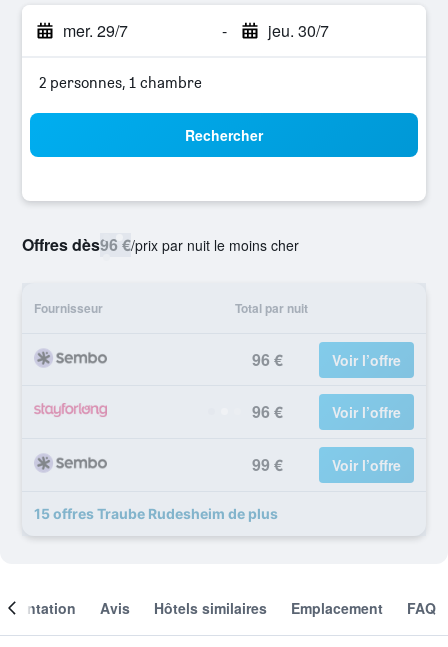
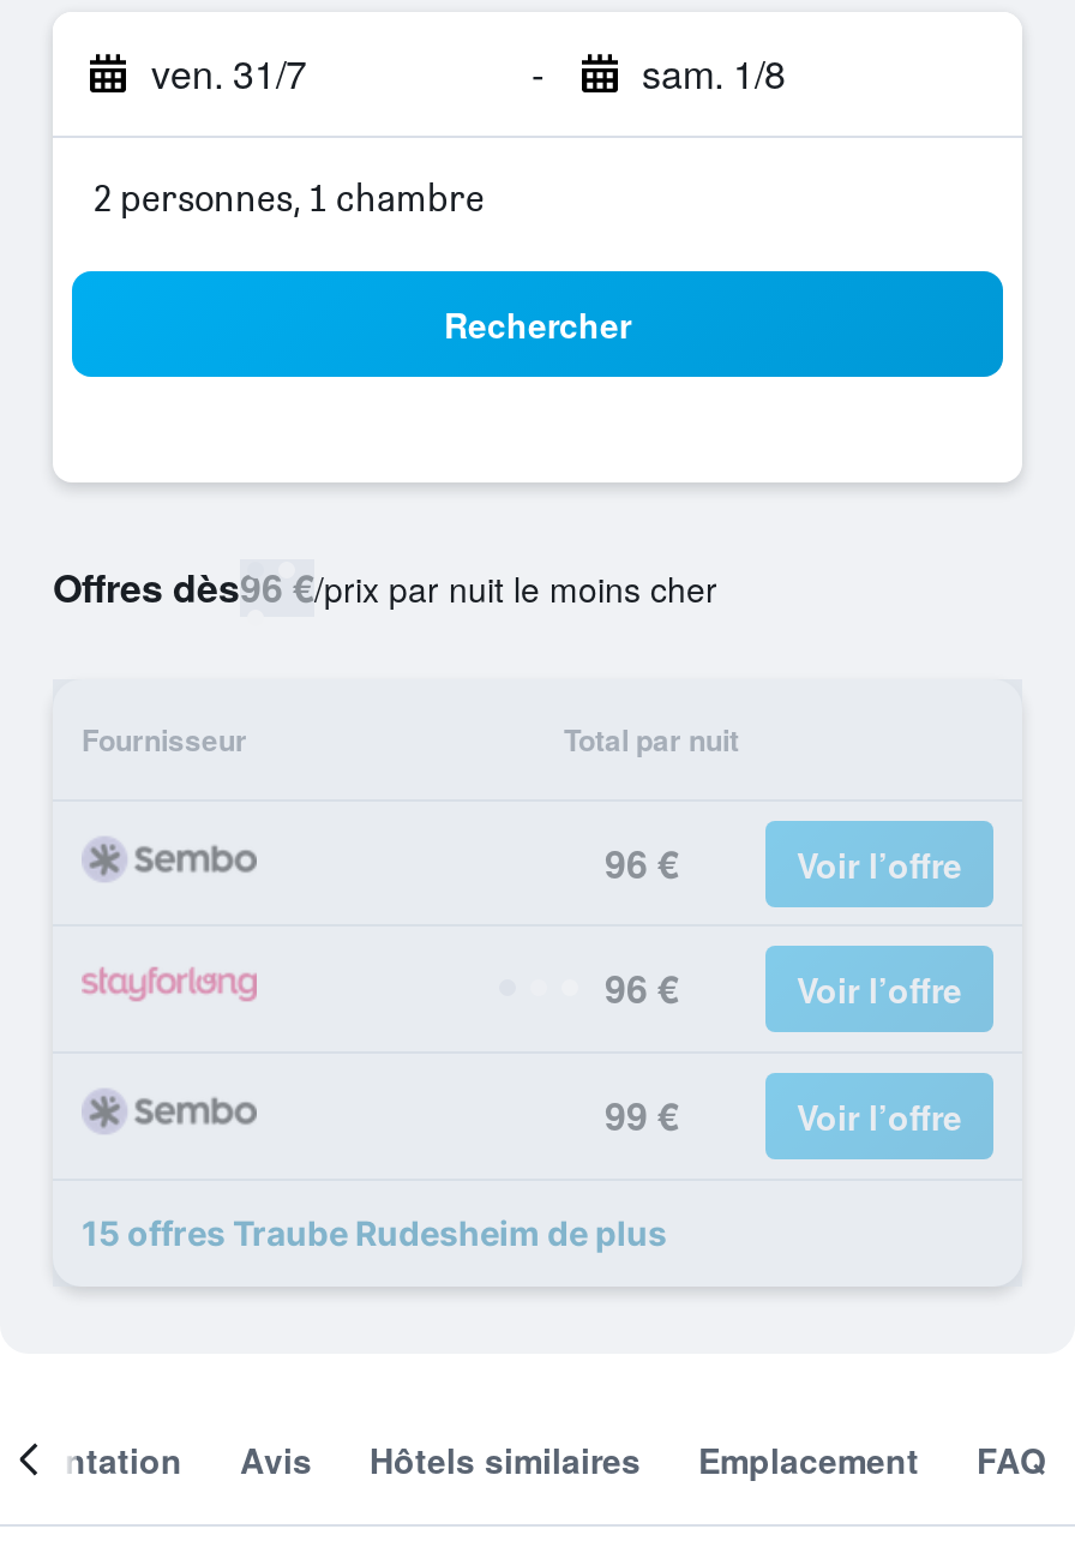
[63,19,128,42] mer. 29/7 -> [151,46,307,101] ven. 31/7
[267,19,328,42] jeu. 30/7 -> [642,46,786,101] sam. 1/8

